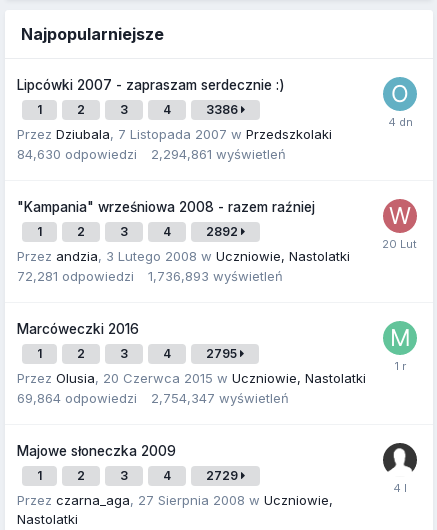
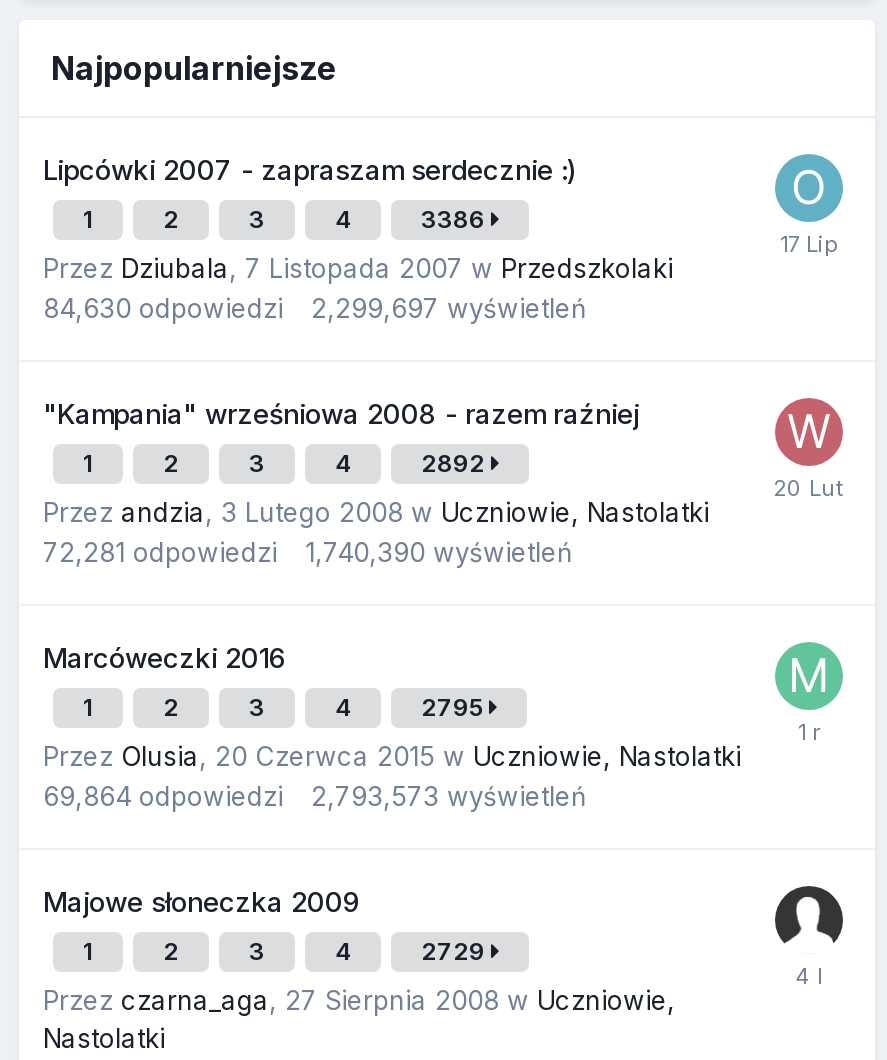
[17,146,286,162] 84,630 odpowiedzi 2,294,861 wyświetleń -> [43,292,587,324] 84,630 odpowiedzi 2,299,697 wyświetleń
[17,268,283,284] 72,281 odpowiedzi 1,736,893 wyświetleń -> [43,536,573,568] 72,281 odpowiedzi 1,740,390 wyświetleń
[17,390,289,406] 69,864 odpowiedzi 2,754,347 wyświetleń -> [43,780,587,812] 69,864 odpowiedzi 2,793,573 wyświetleń

